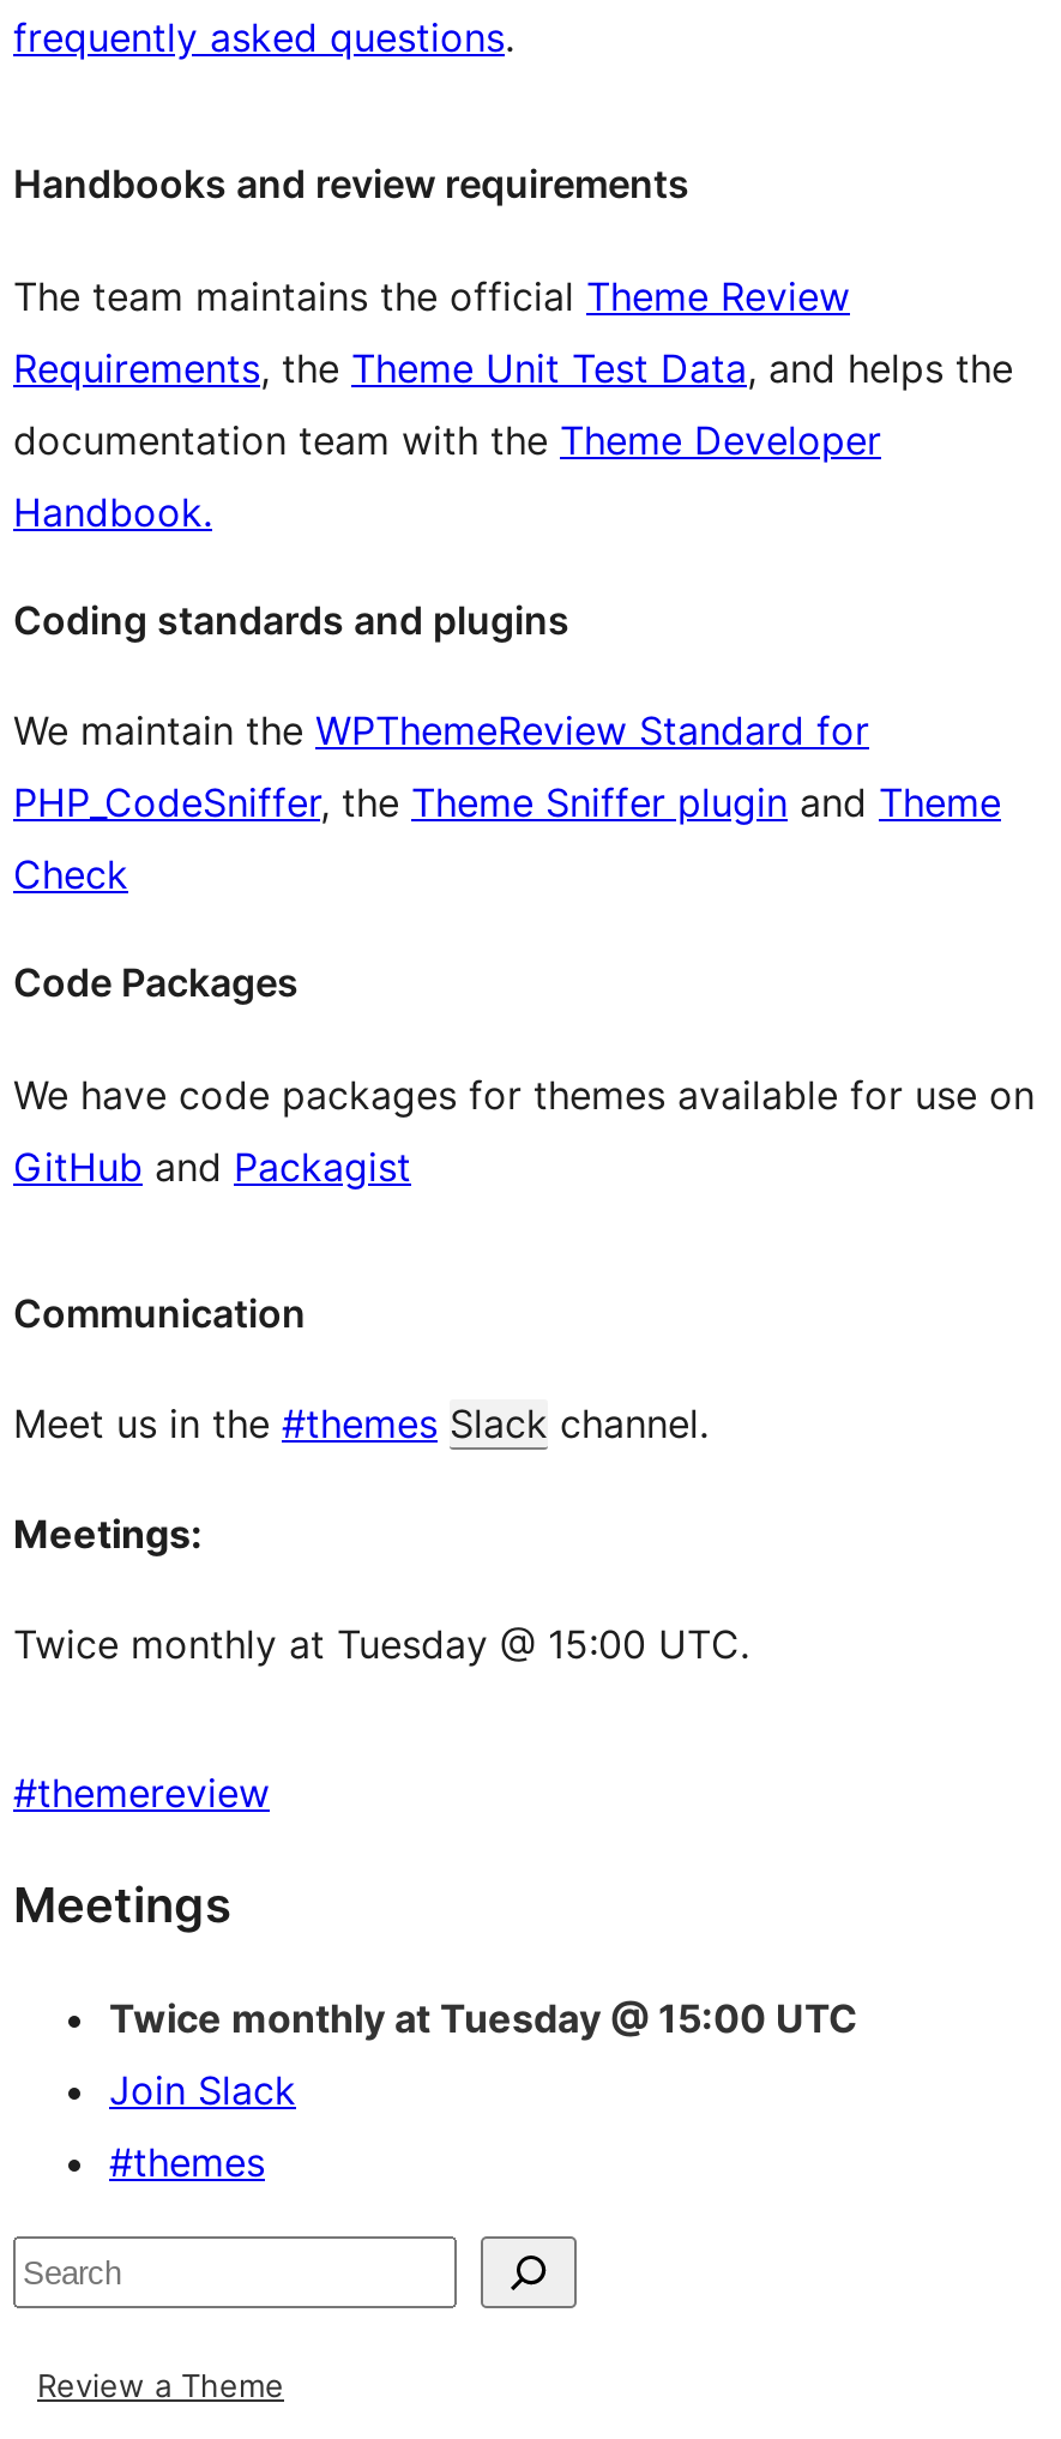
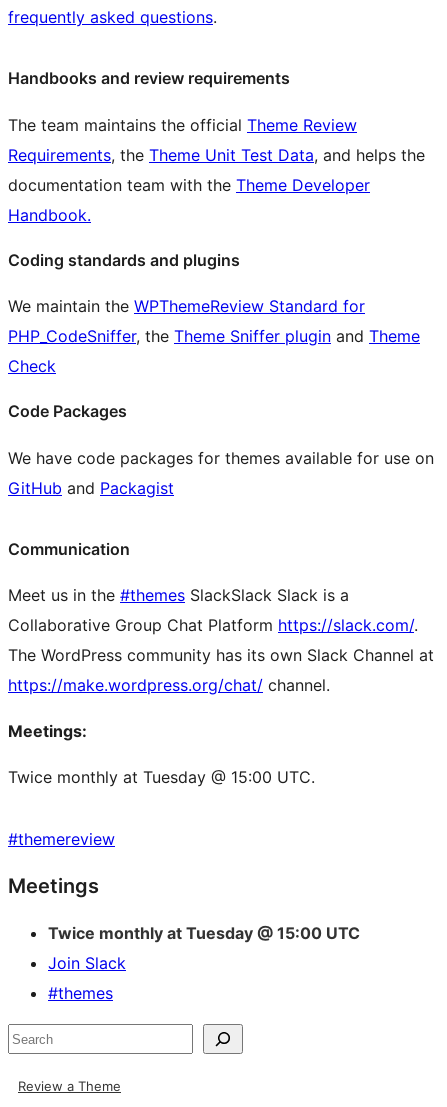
[13,1400,709,1448] Meet us in the #themes Slack channel. -> [8,585,434,695] Meet us in the #themes SlackSlack Slack is a | Collaborative Group Chat Platform https://slack.com/. | The WordPress community has its own Slack Channel at | https://make.wordpress.org/chat/ channel.

